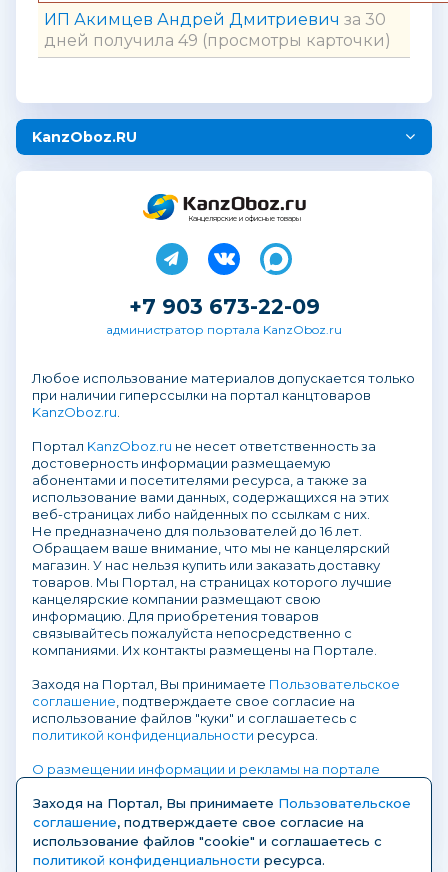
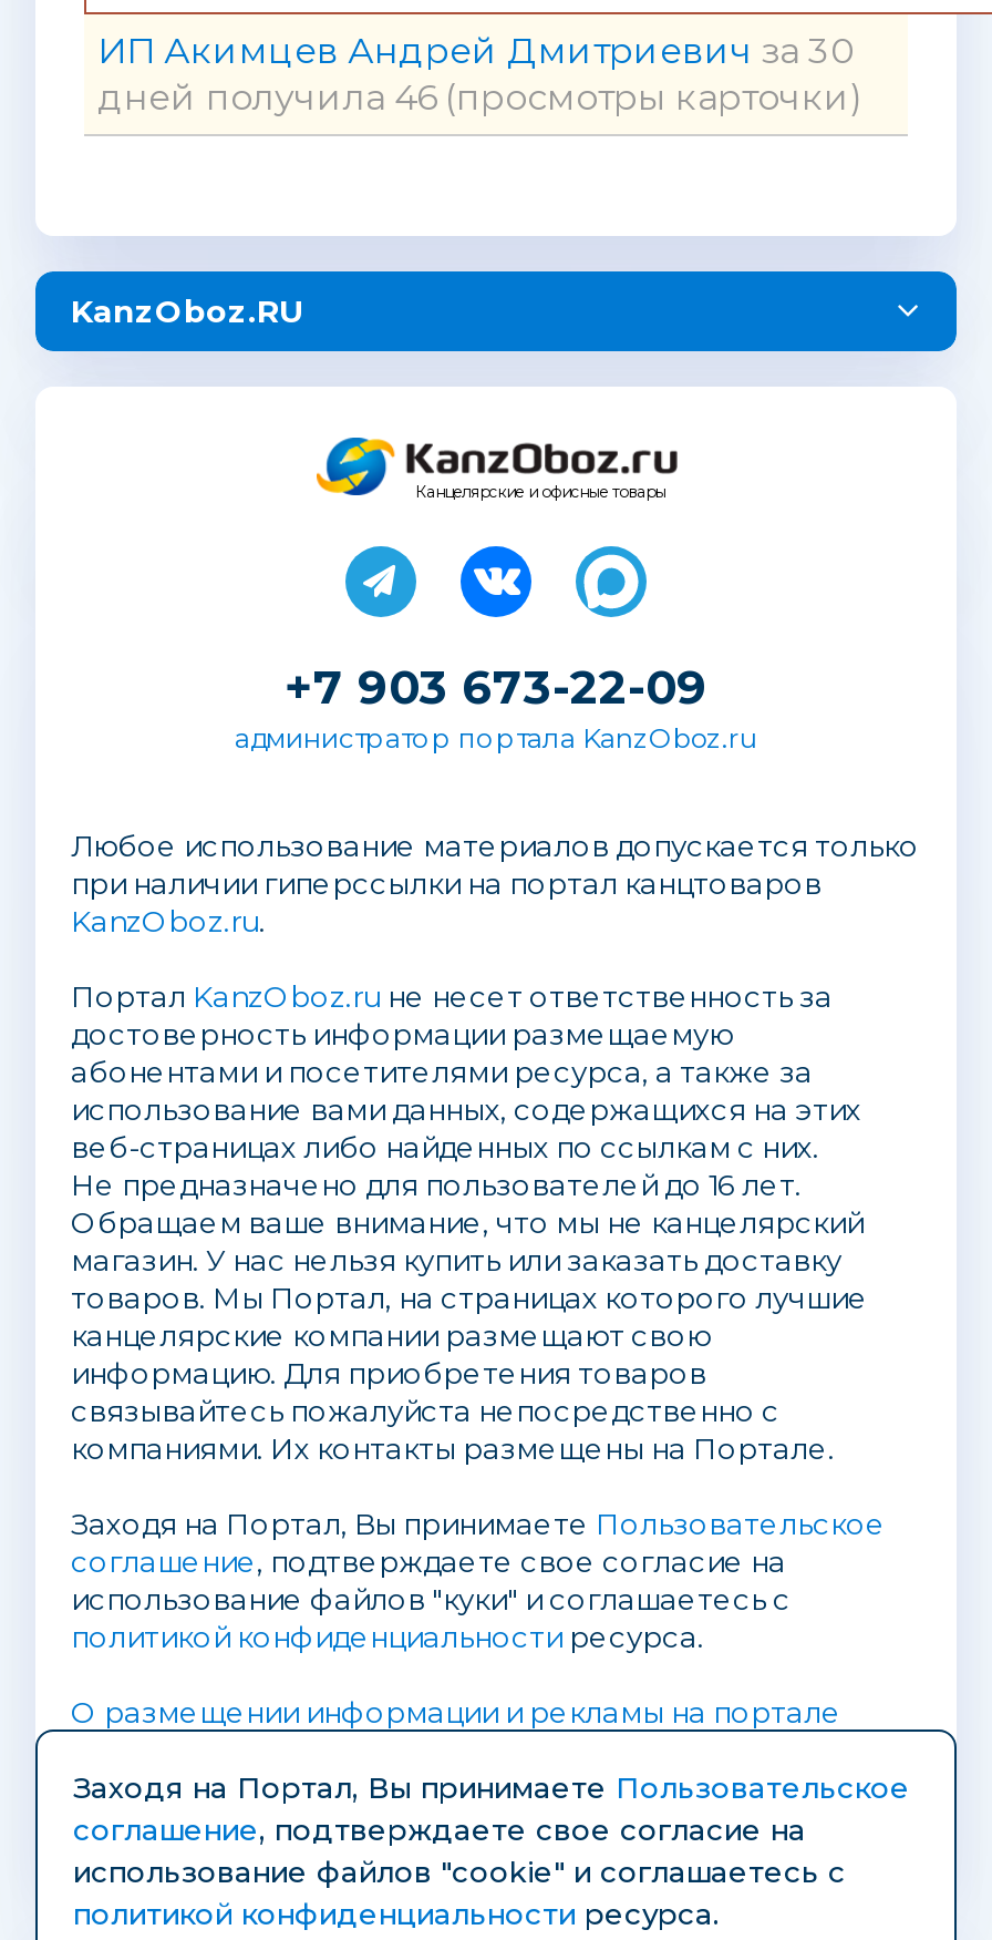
[44,31,391,50] дней получила 49 (просмотры карточки) -> [97,76,864,119] дней получила 46 (просмотры карточки)

